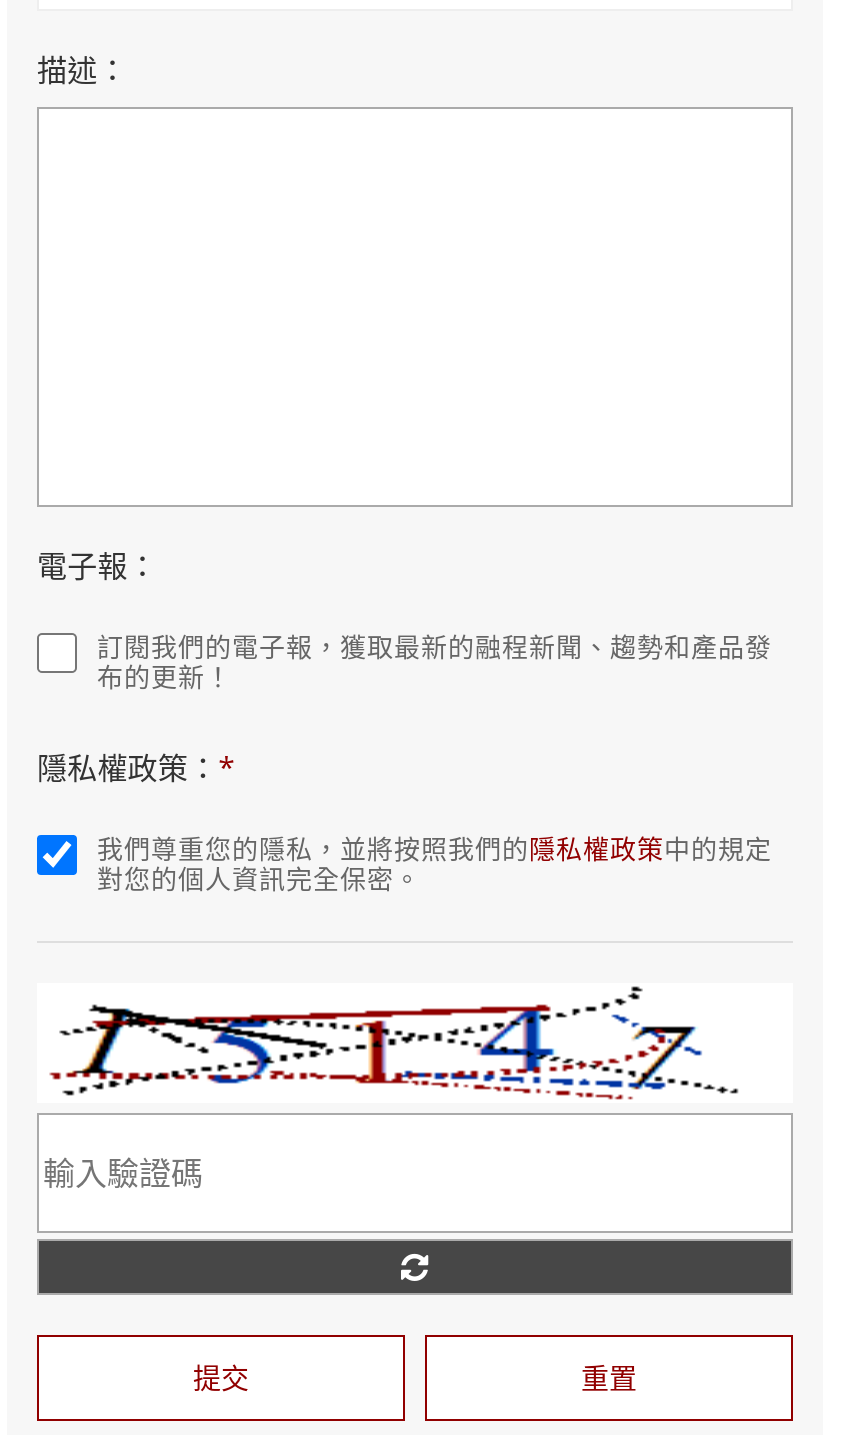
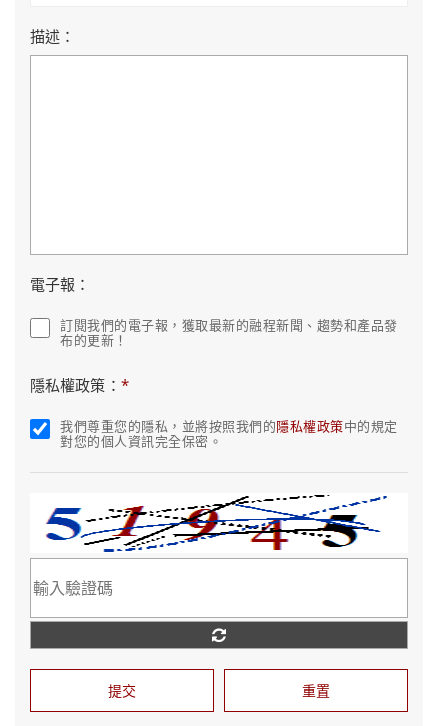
[49,987,749,1101] [image] -> [37,494,388,553] [image]

